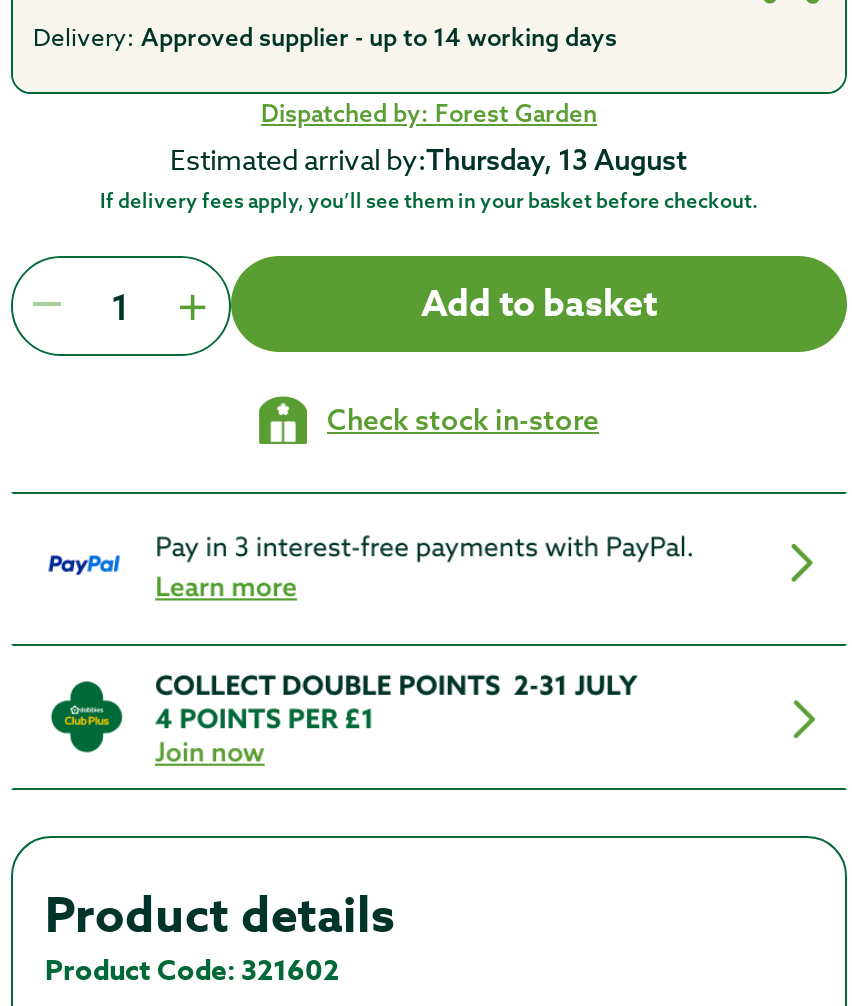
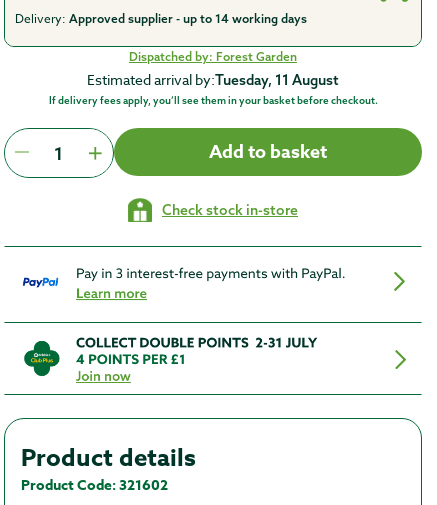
[170,140,688,178] Estimated arrival by:Thursday, 13 August -> [87,70,339,89] Estimated arrival by:Tuesday, 11 August

